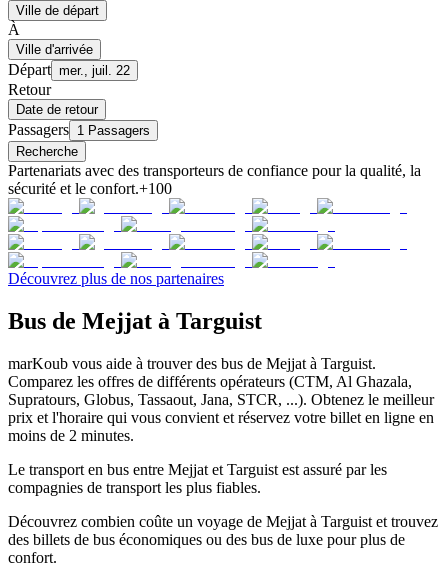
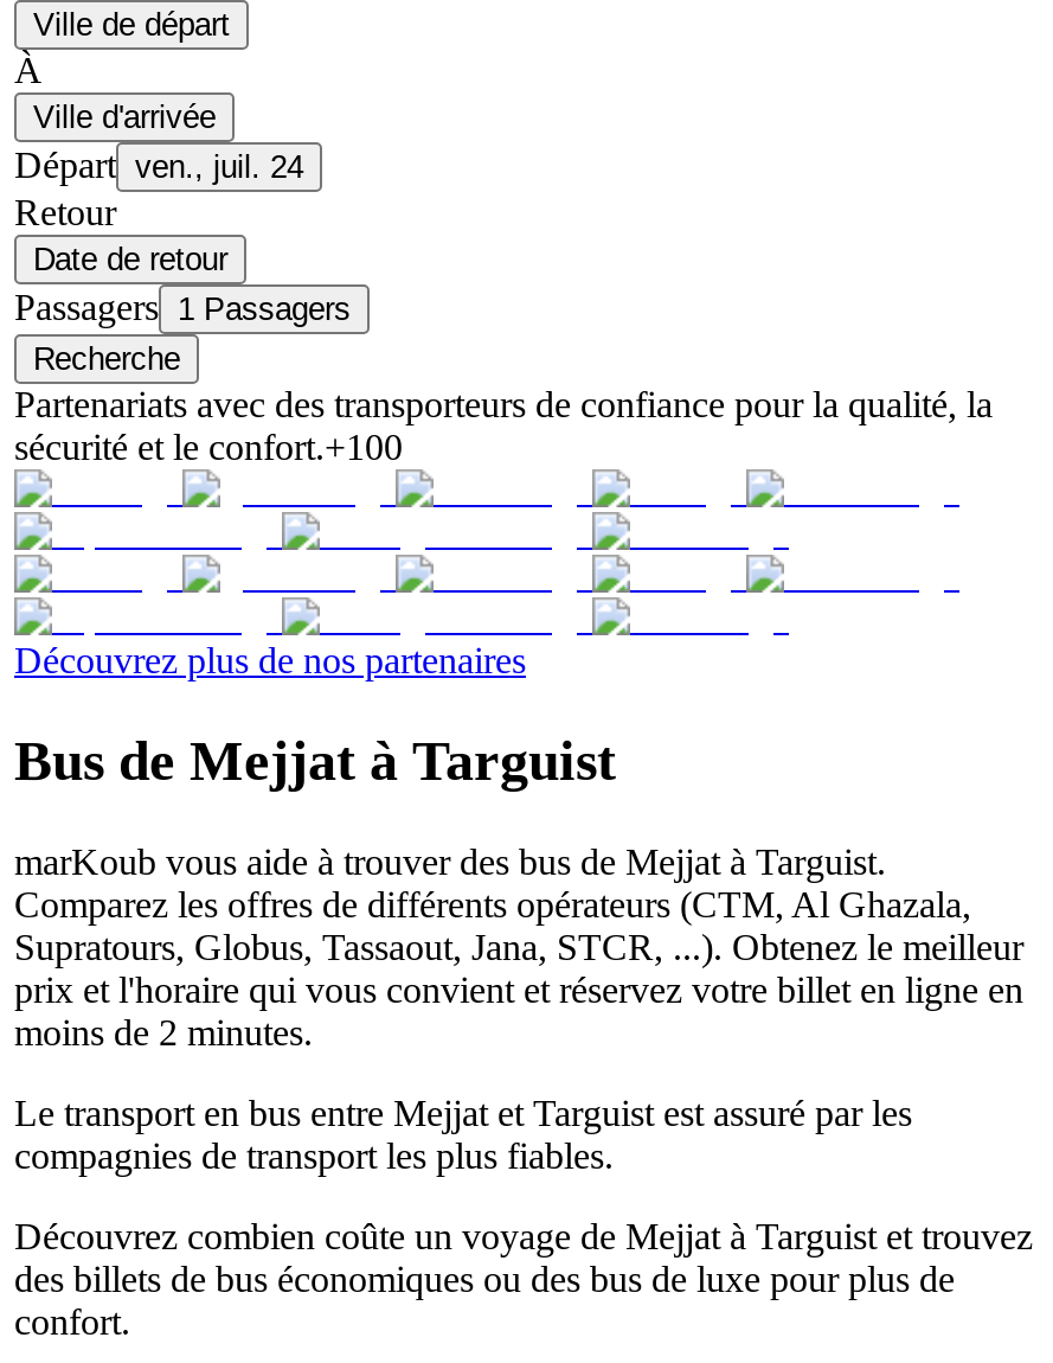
[8,61,130,78] Départ mer., juil. 22 -> [14,144,303,184] Départ ven., juil. 24

